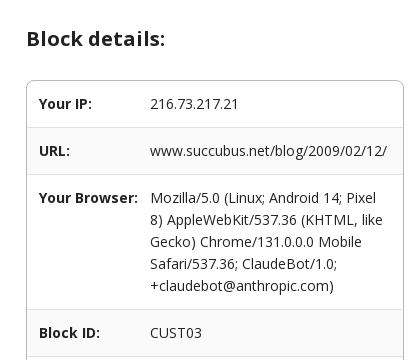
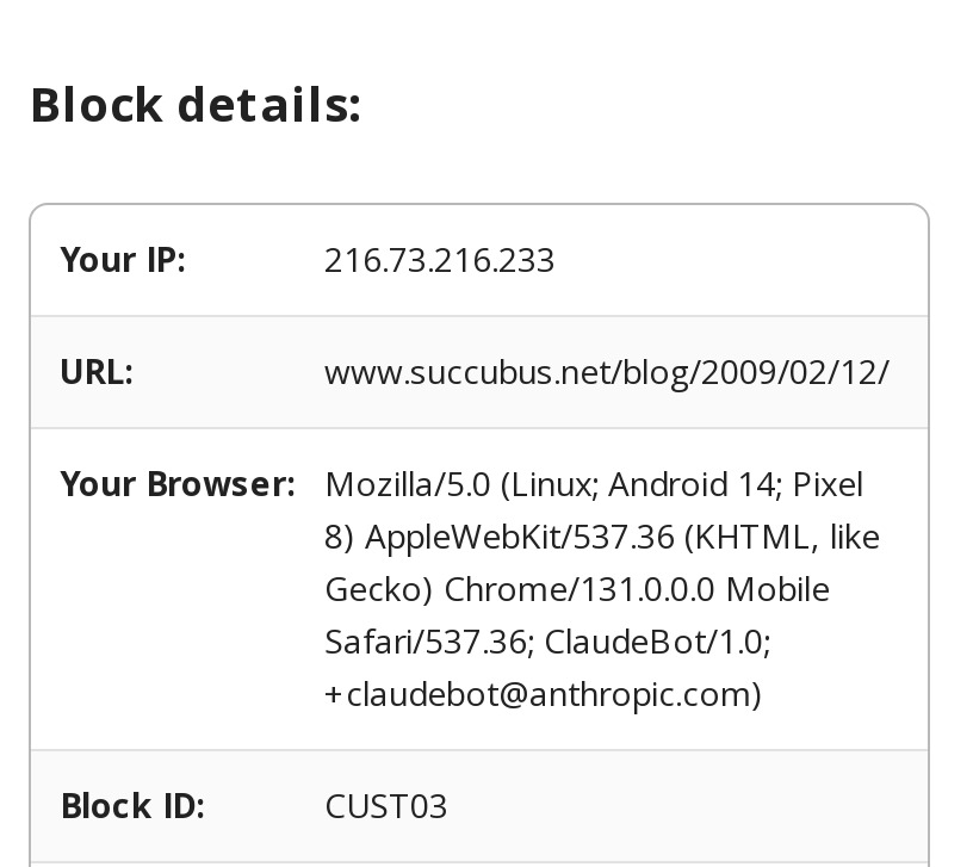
[150,94,239,113] 216.73.217.21 -> [324,236,556,281] 216.73.216.233

